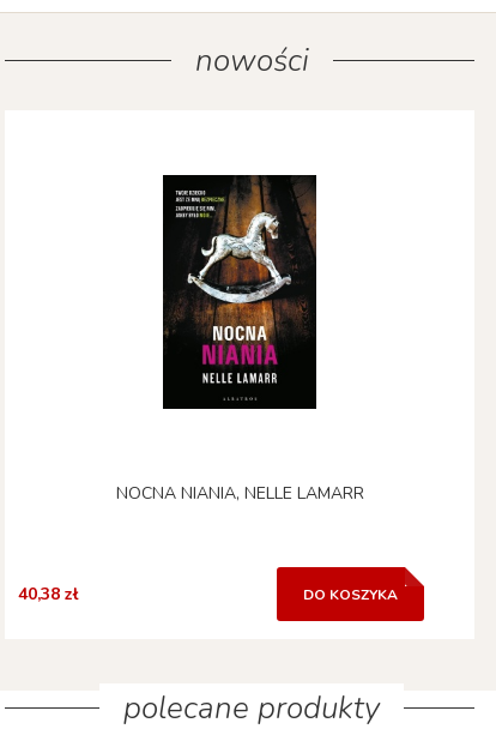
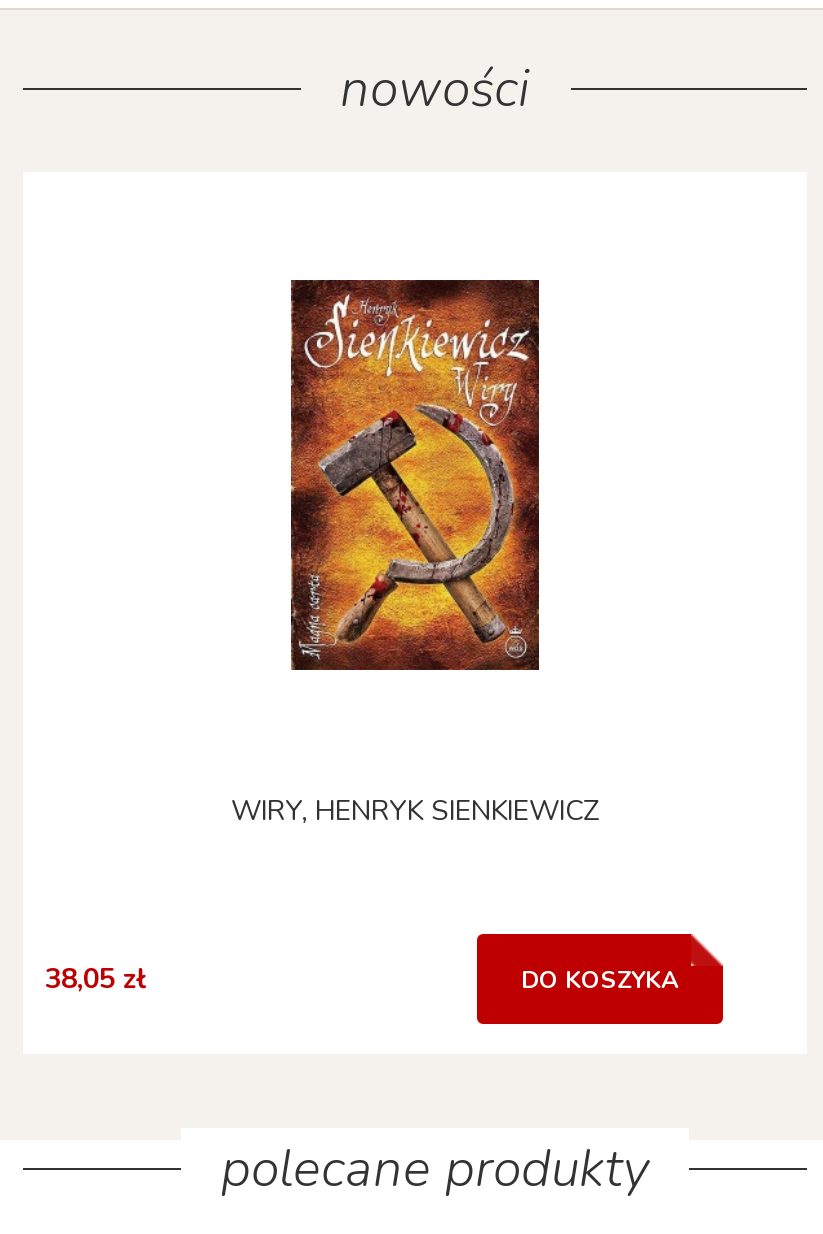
[162,174,317,410] [image] -> [287,278,543,672] [image]
[116,482,364,505] NOCNA NIANIA, NELLE LAMARR -> [231,793,599,831] WIRY, HENRYK SIENKIEWICZ
[18,583,78,606] 40,38 zł -> [45,961,145,999] 38,05 zł

